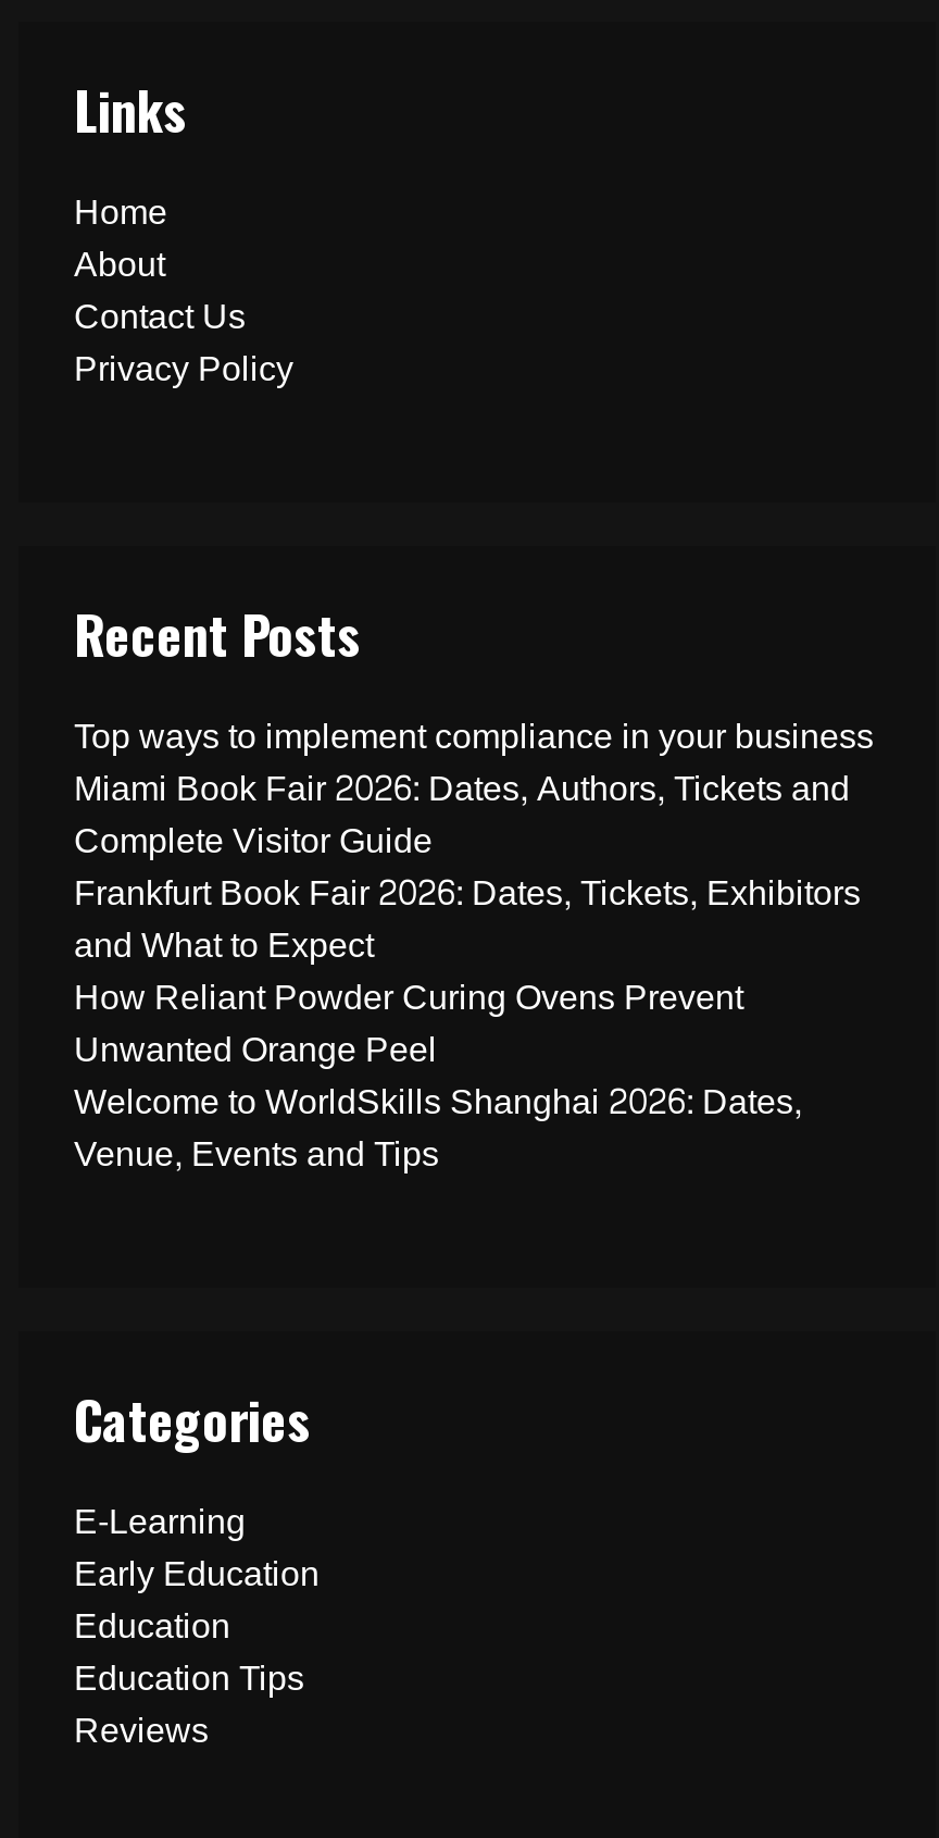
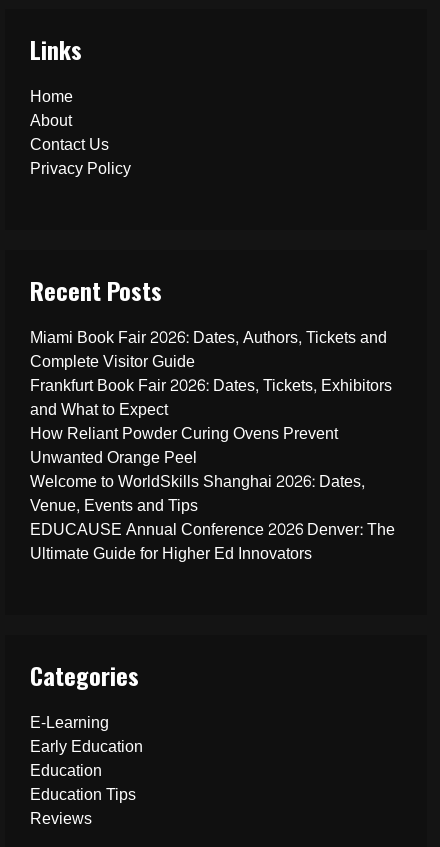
[74,704,874,767] Top ways to implement compliance in your business -> none
moved [74,756,861,1185] -> [30,323,392,520]: Miami Book Fair 2026: Dates, Authors, Tickets and | Complete Visitor Guide | Frankfurt Book Fair 2026: Dates, Tickets, Exhibitors | and What to Expect | How Reliant Powder Curing Ovens Prevent | Unwanted Orange Peel | Welcome to WorldSkills Shanghai 2026: Dates, | Venue, Events and Tips
none -> [30,515,395,568] EDUCAUSE Annual Conference 2026 Denver: The | Ultimate Guide for Higher Ed Innovators

